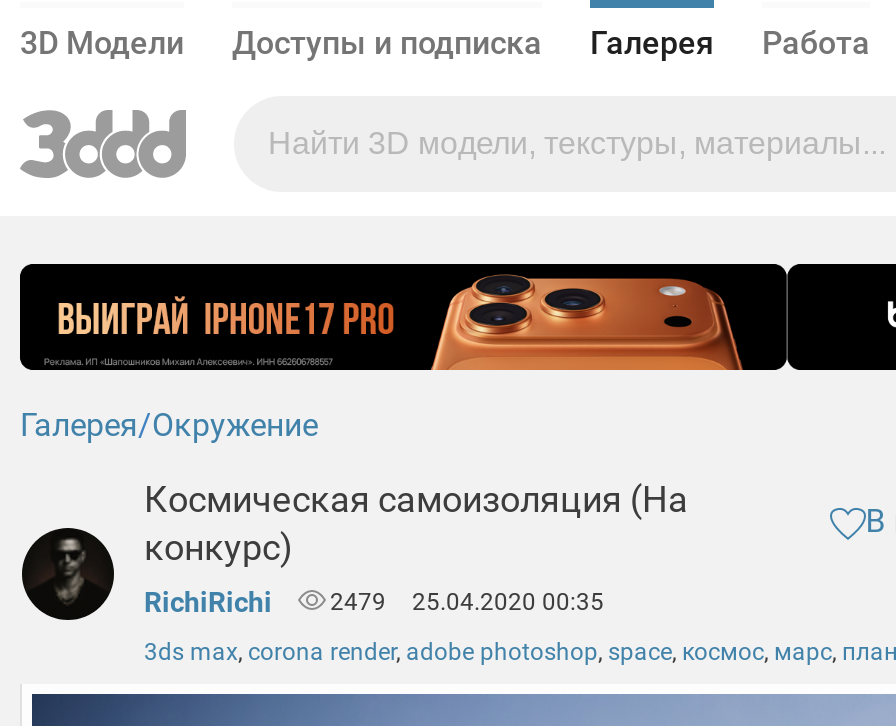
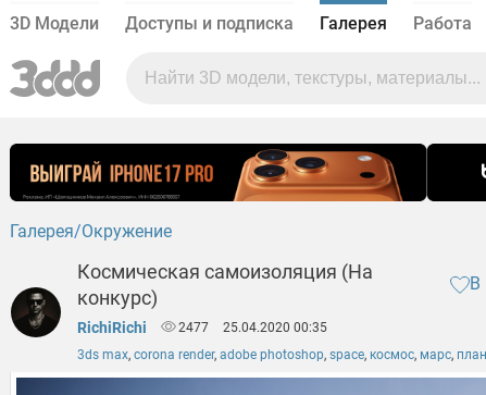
[330,589,604,617] 2479 25.04.2020 00:35 -> [178,320,327,335] 2477 25.04.2020 00:35

